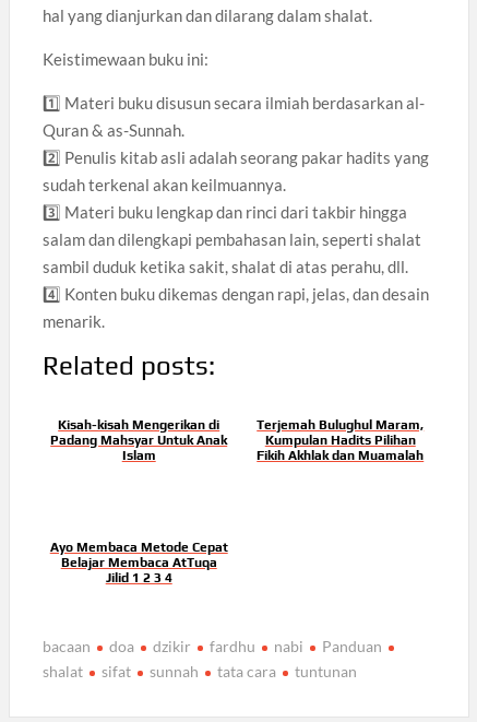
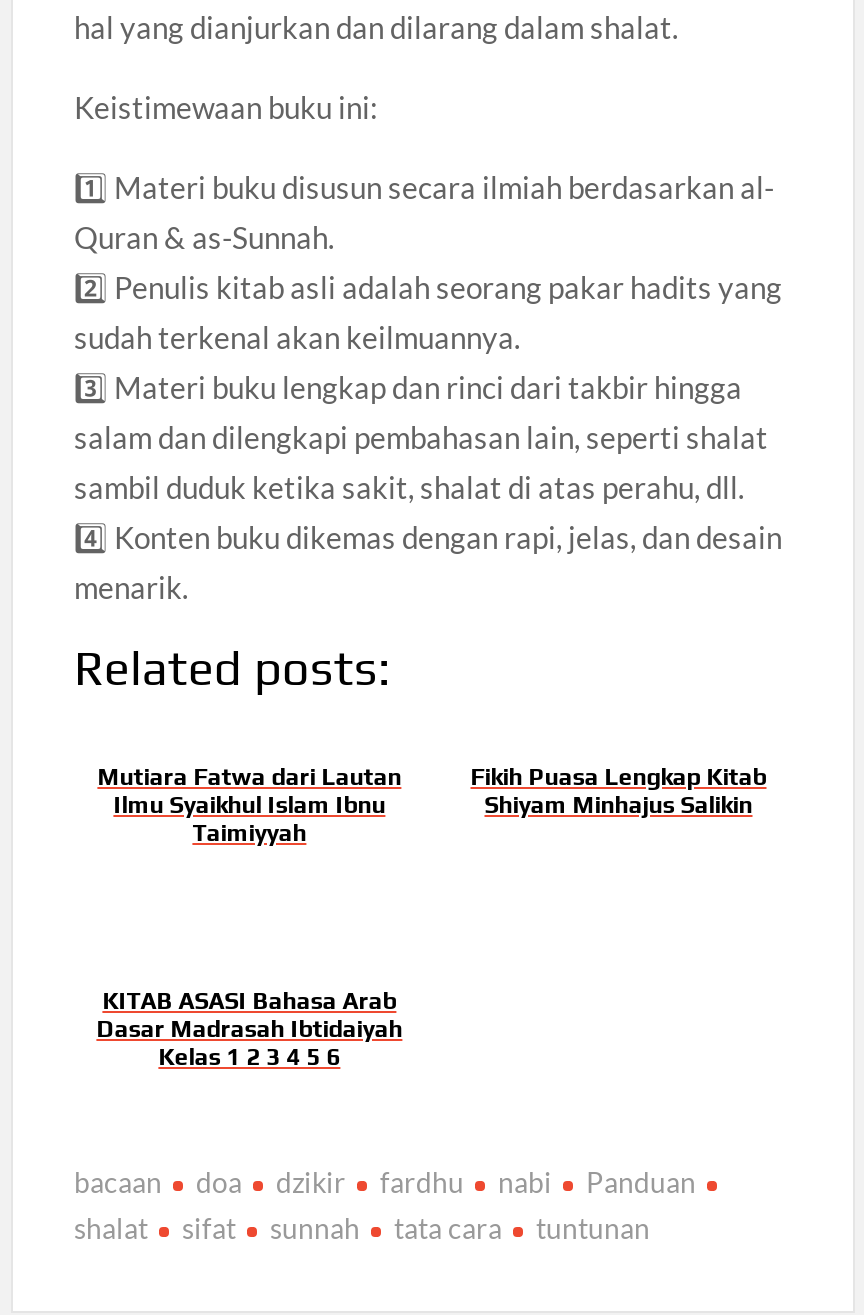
[50,417,227,463] Kisah-kisah Mengerikan di | Padang Mahsyar Untuk Anak | Islam -> [97,763,401,847] Mutiara Fatwa dari Lautan | Ilmu Syaikhul Islam Ibnu | Taimiyyah
[257,417,424,463] Terjemah Bulughul Maram, | Kumpulan Hadits Pilihan | Fikih Akhlak dan Muamalah -> [471,763,767,819] Fikih Puasa Lengkap Kitab | Shiyam Minhajus Salikin
[50,540,228,586] Ayo Membaca Metode Cepat | Belajar Membaca AtTuqa | Jilid 1 2 3 4 -> [96,987,402,1071] KITAB ASASI Bahasa Arab | Dasar Madrasah Ibtidaiyah | Kelas 1 2 3 4 5 6

